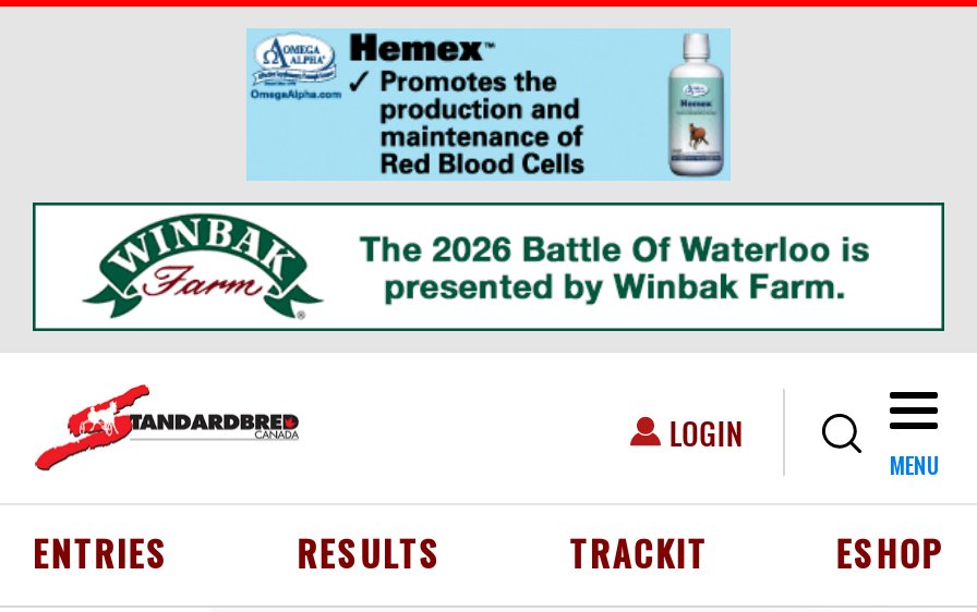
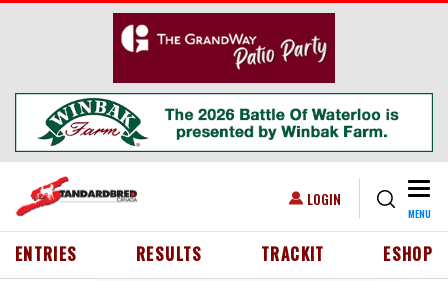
[246,28,731,181] [image] -> [112,12,336,84] [image]

